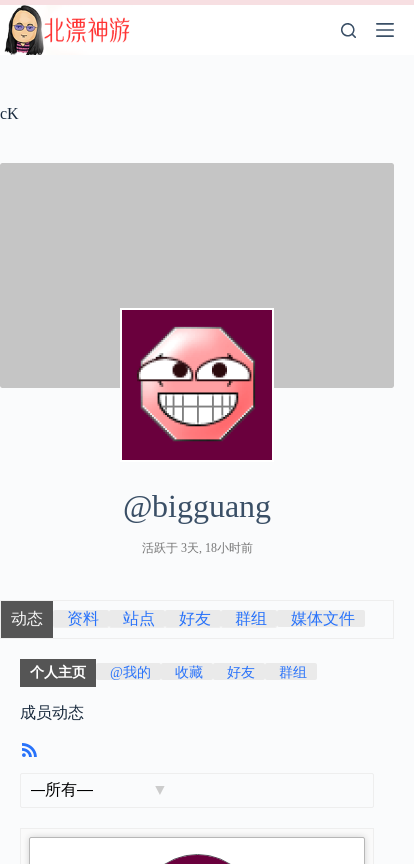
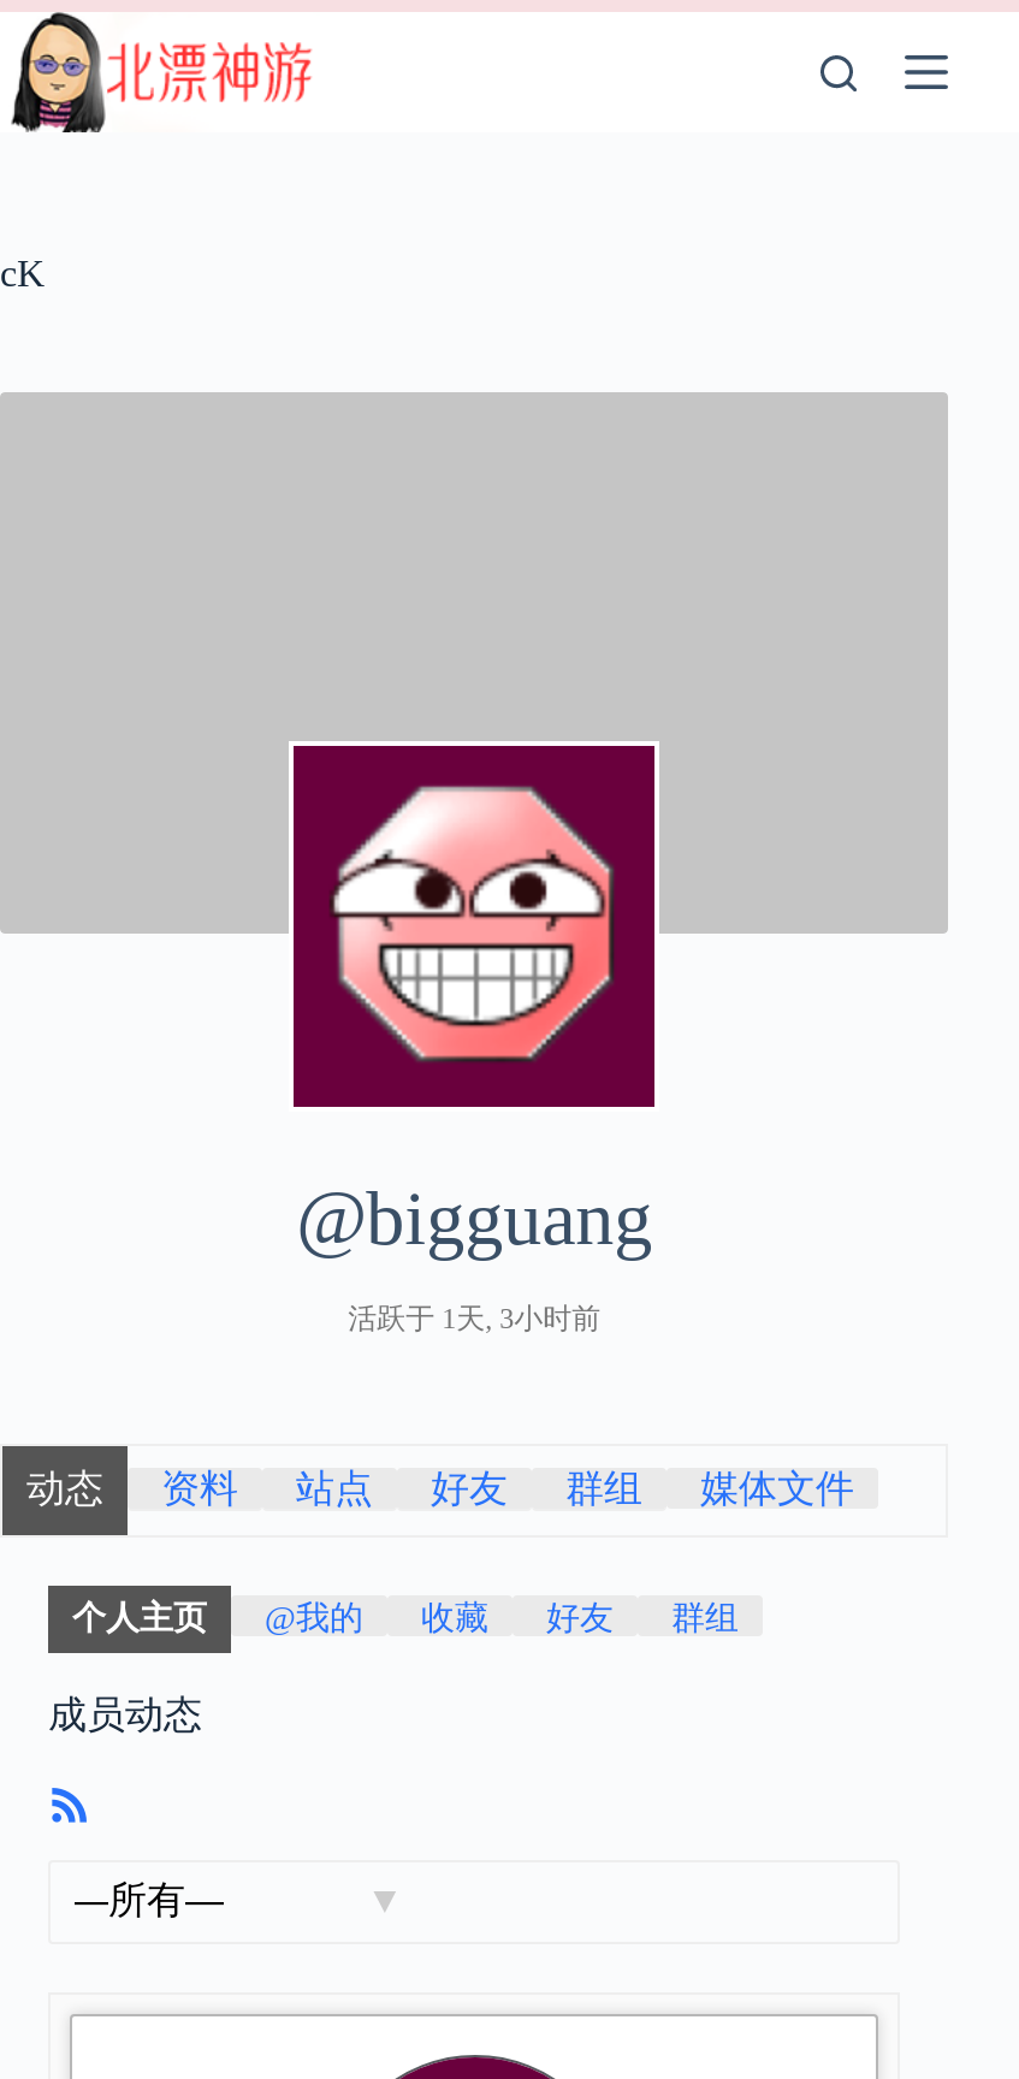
[142,541,253,555] 活跃于 3天, 18小时前 -> [348,1302,601,1335] 活跃于 1天, 3小时前

